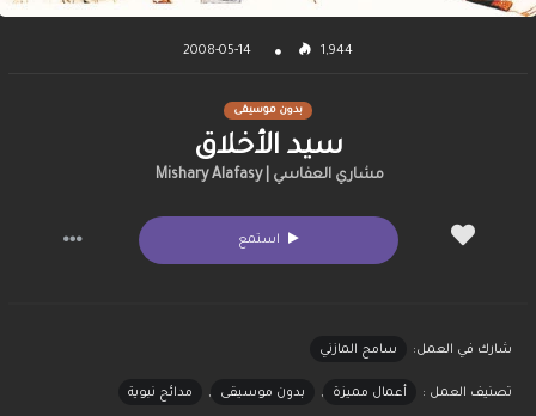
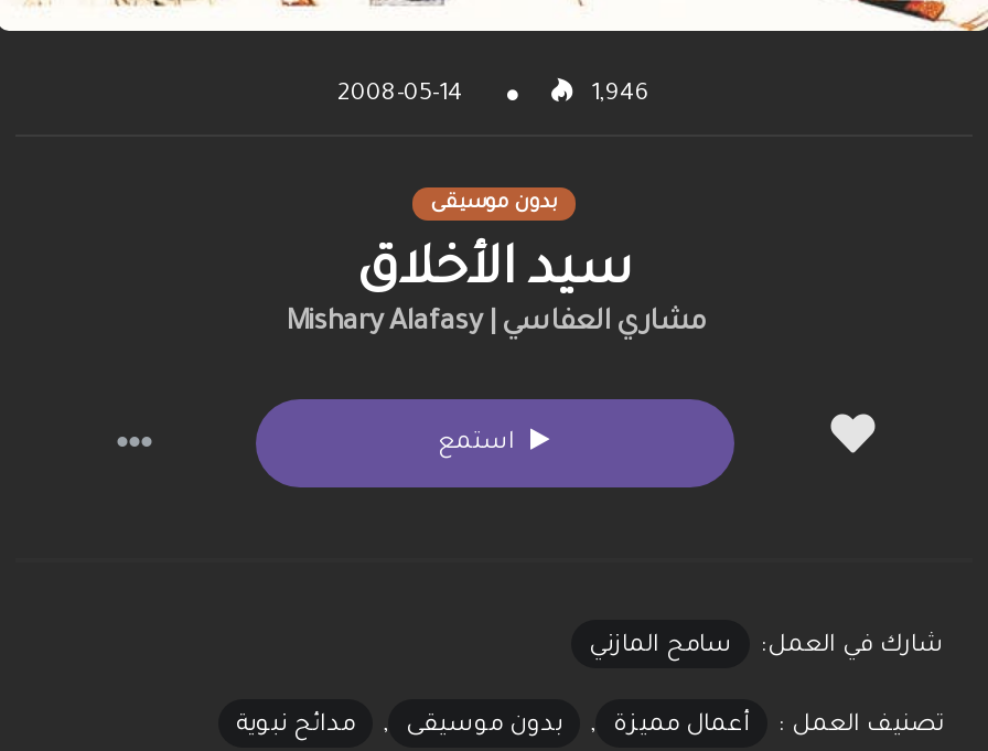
[321,44,353,59] 1,944 -> [591,82,651,108] 1,946

